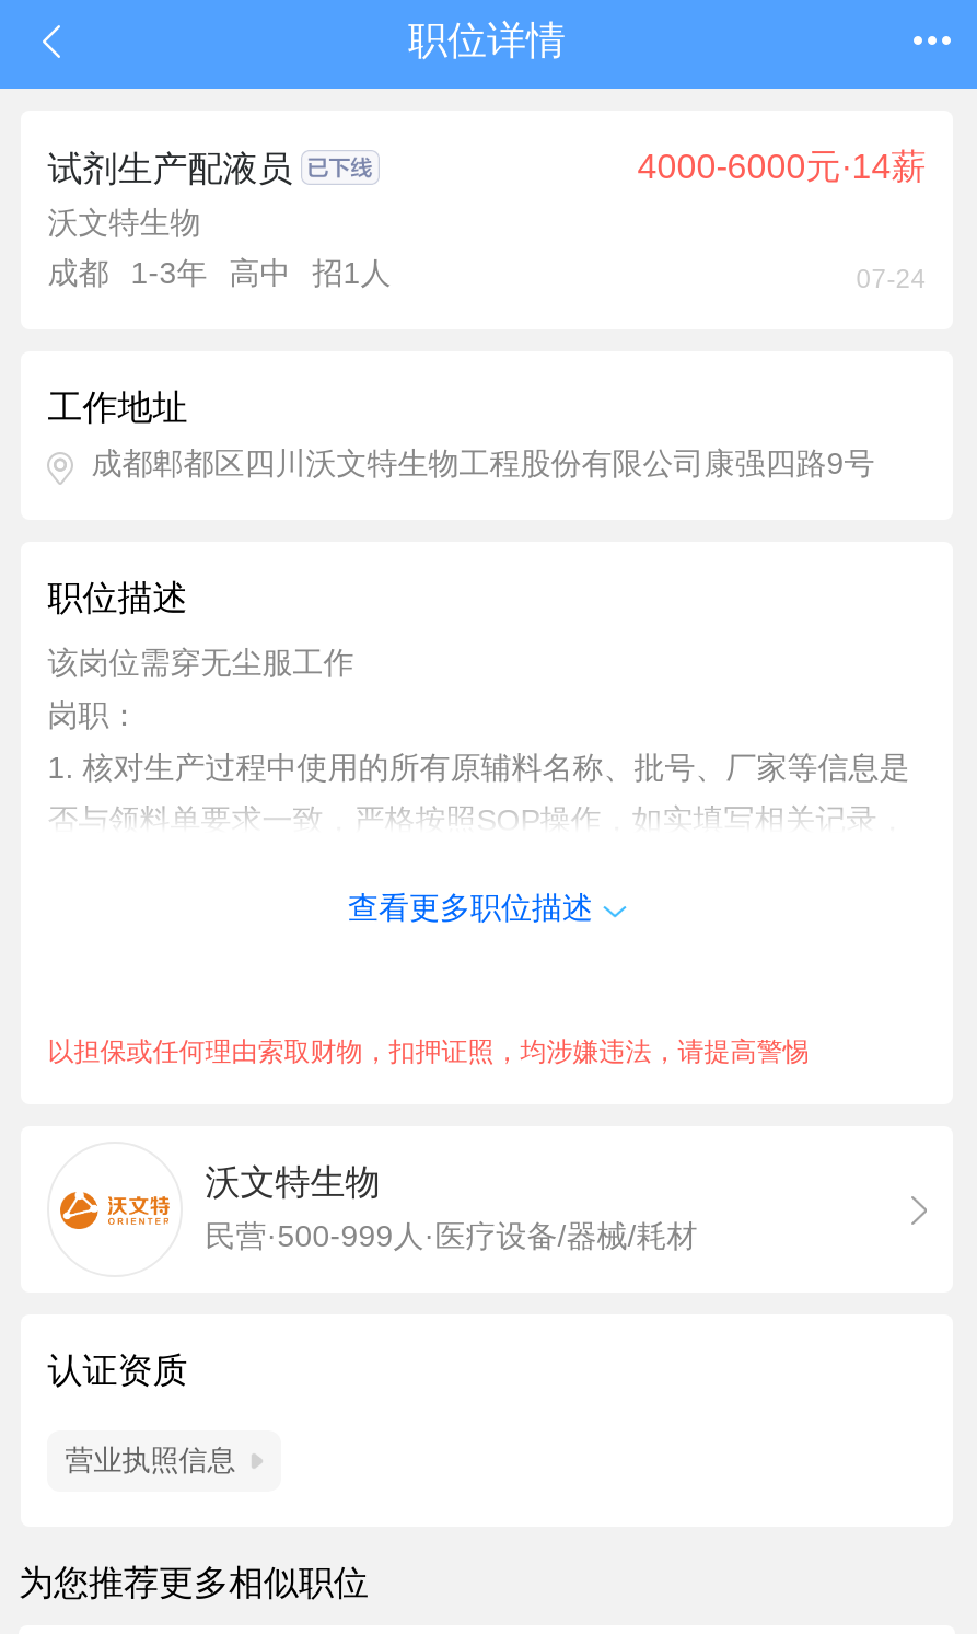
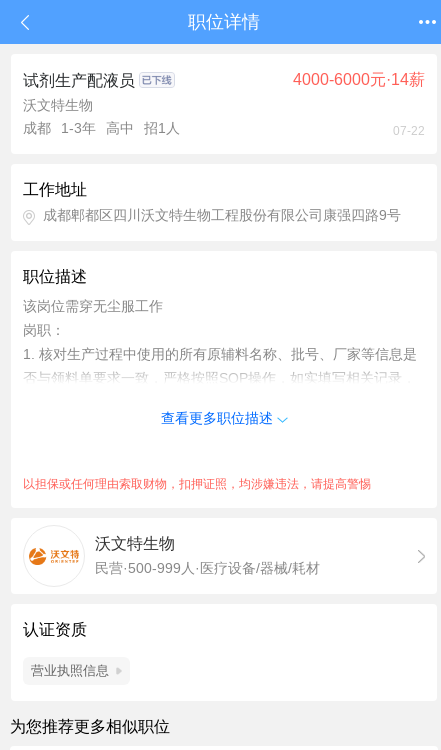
[856,264,926,294] 07-24 -> [393,124,425,138] 07-22

